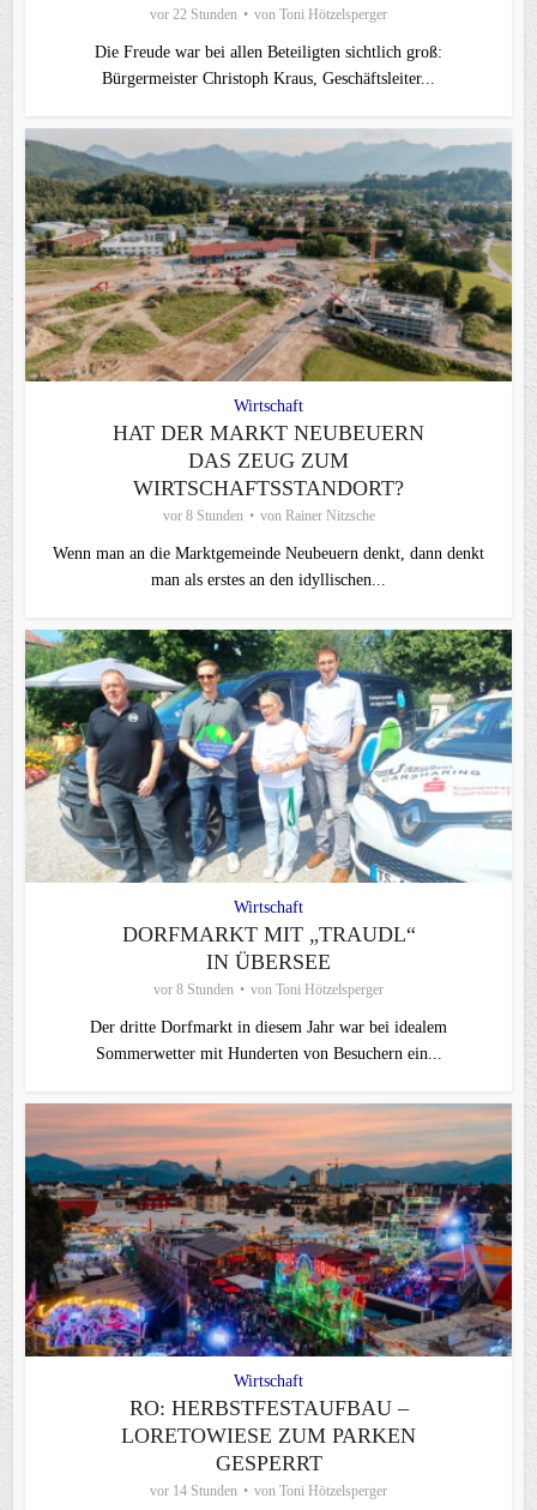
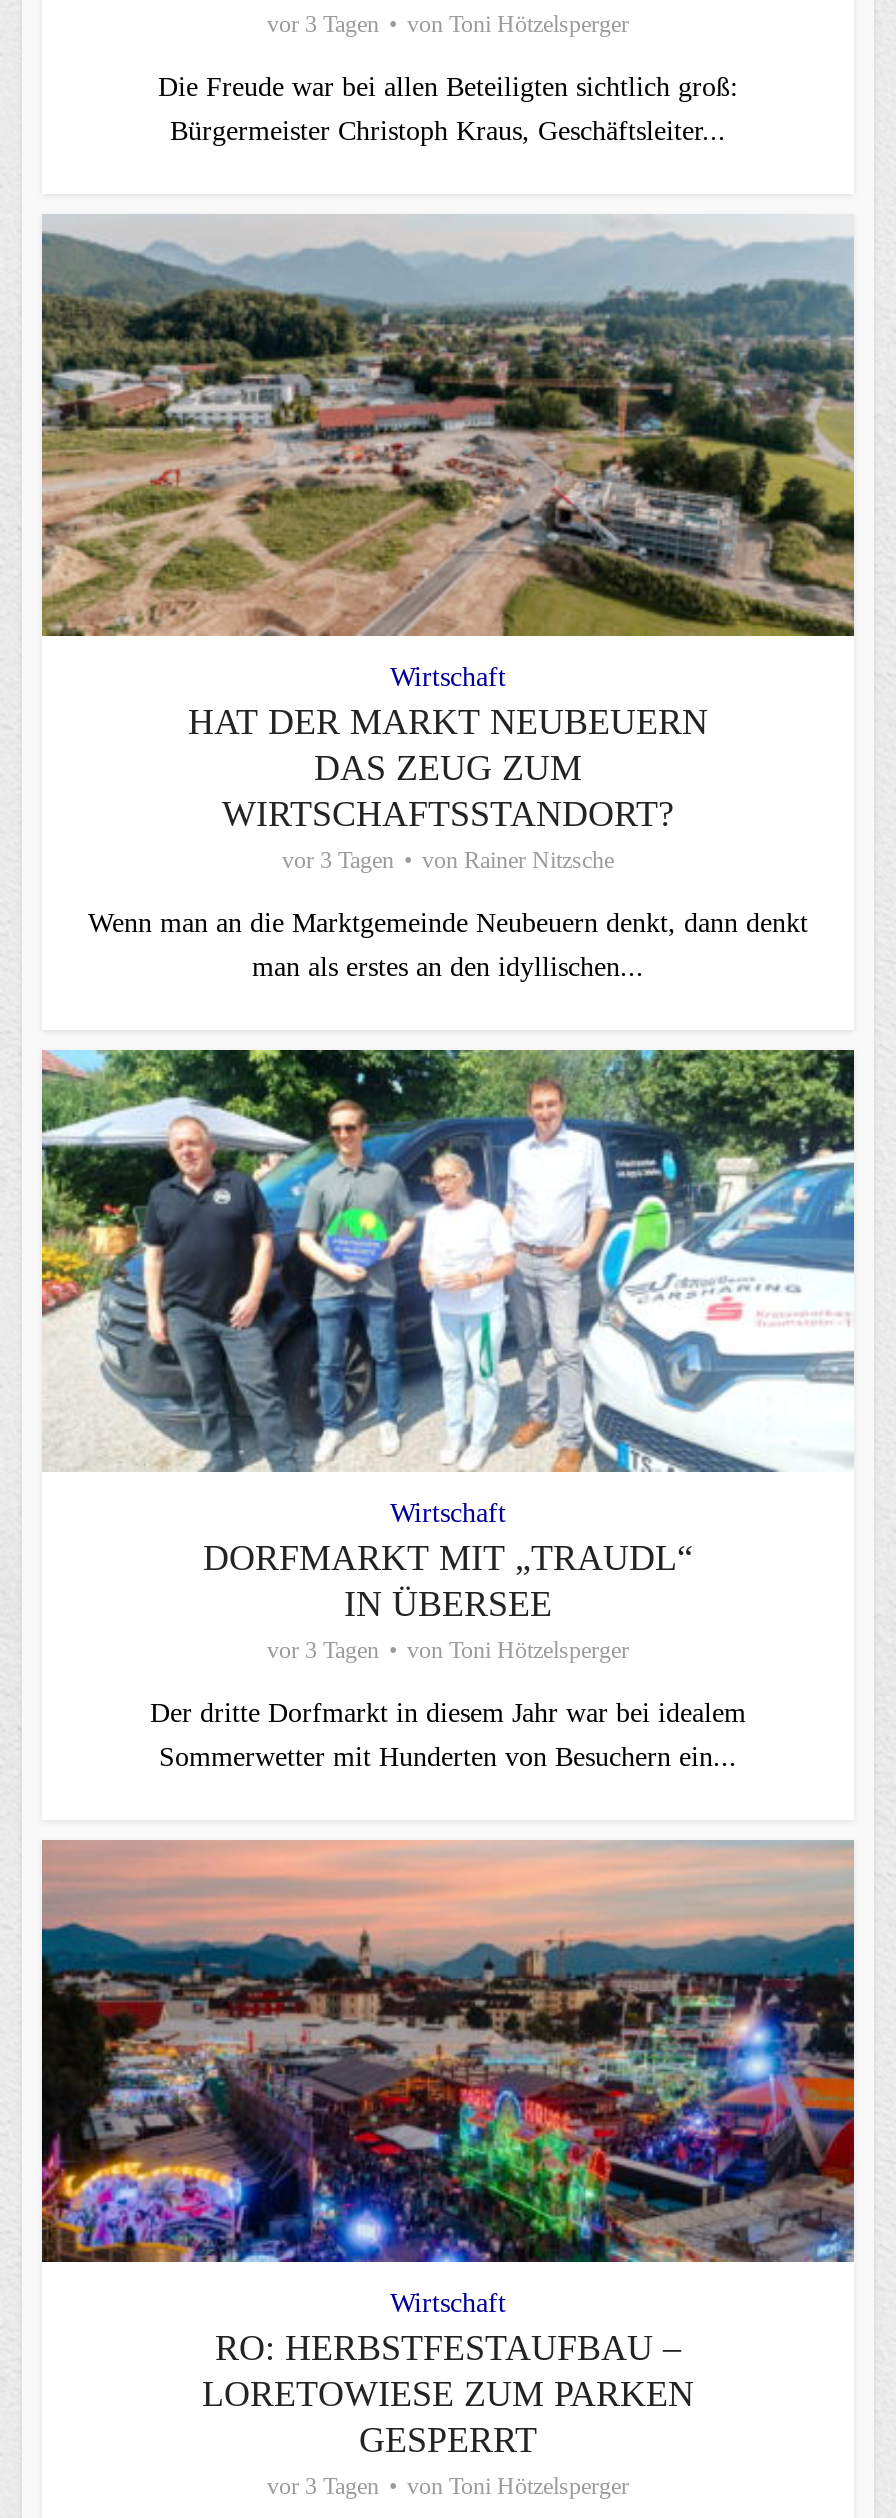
[150,6,387,23] vor 22 Stunden von Toni Hötzelsperger -> [267,10,629,38] vor 3 Tagen von Toni Hötzelsperger
[162,507,375,524] vor 8 Stunden von Rainer Nitzsche -> [282,846,614,874] vor 3 Tagen von Rainer Nitzsche
[153,981,384,998] vor 8 Stunden von Toni Hötzelsperger -> [267,1635,629,1663] vor 3 Tagen von Toni Hötzelsperger
[150,1482,387,1499] vor 14 Stunden von Toni Hötzelsperger -> [267,2471,629,2499] vor 3 Tagen von Toni Hötzelsperger

